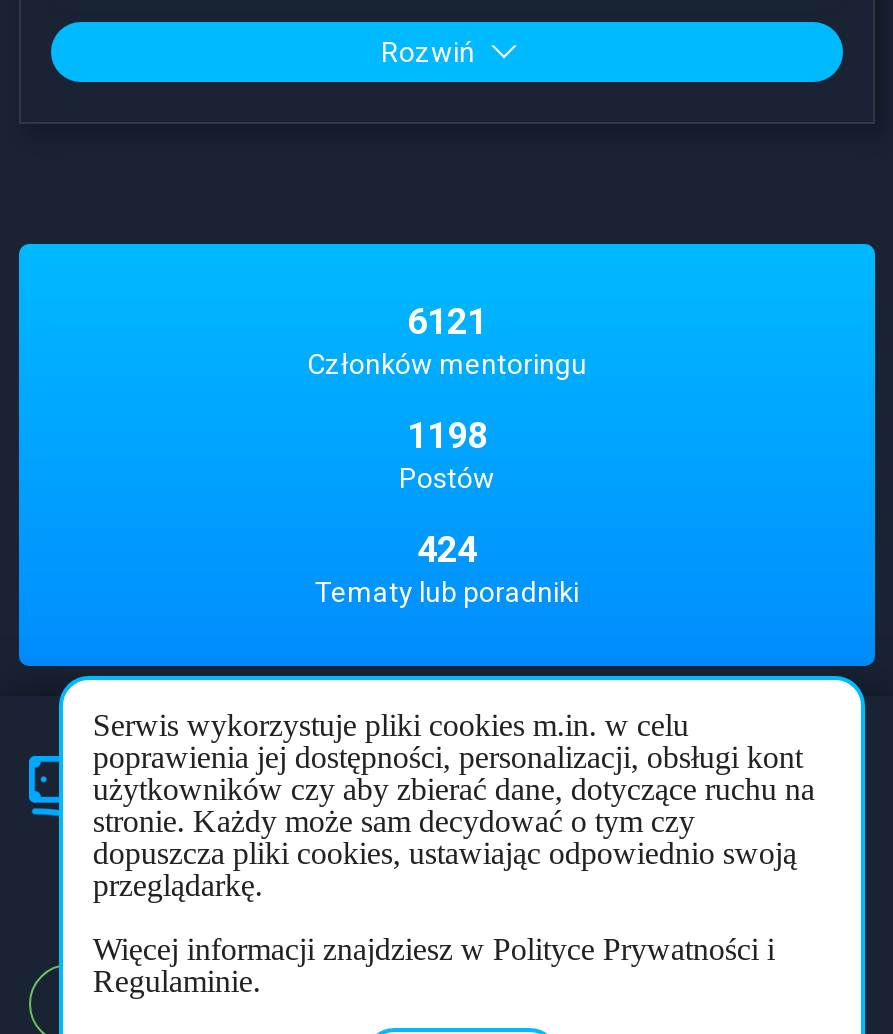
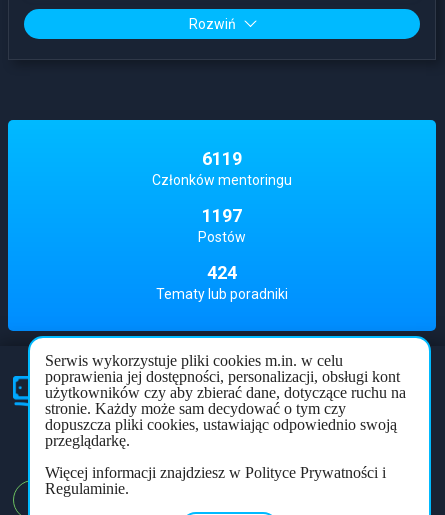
[407,299,487,341] 6121 -> [202,148,242,169] 6119
[407,413,487,455] 1198 -> [202,205,242,226] 1197

